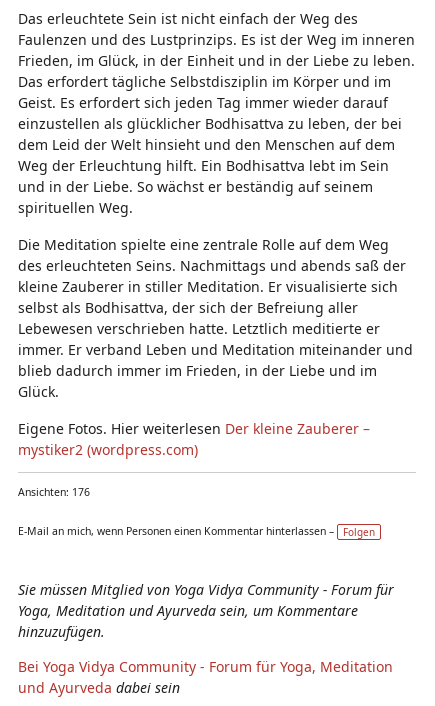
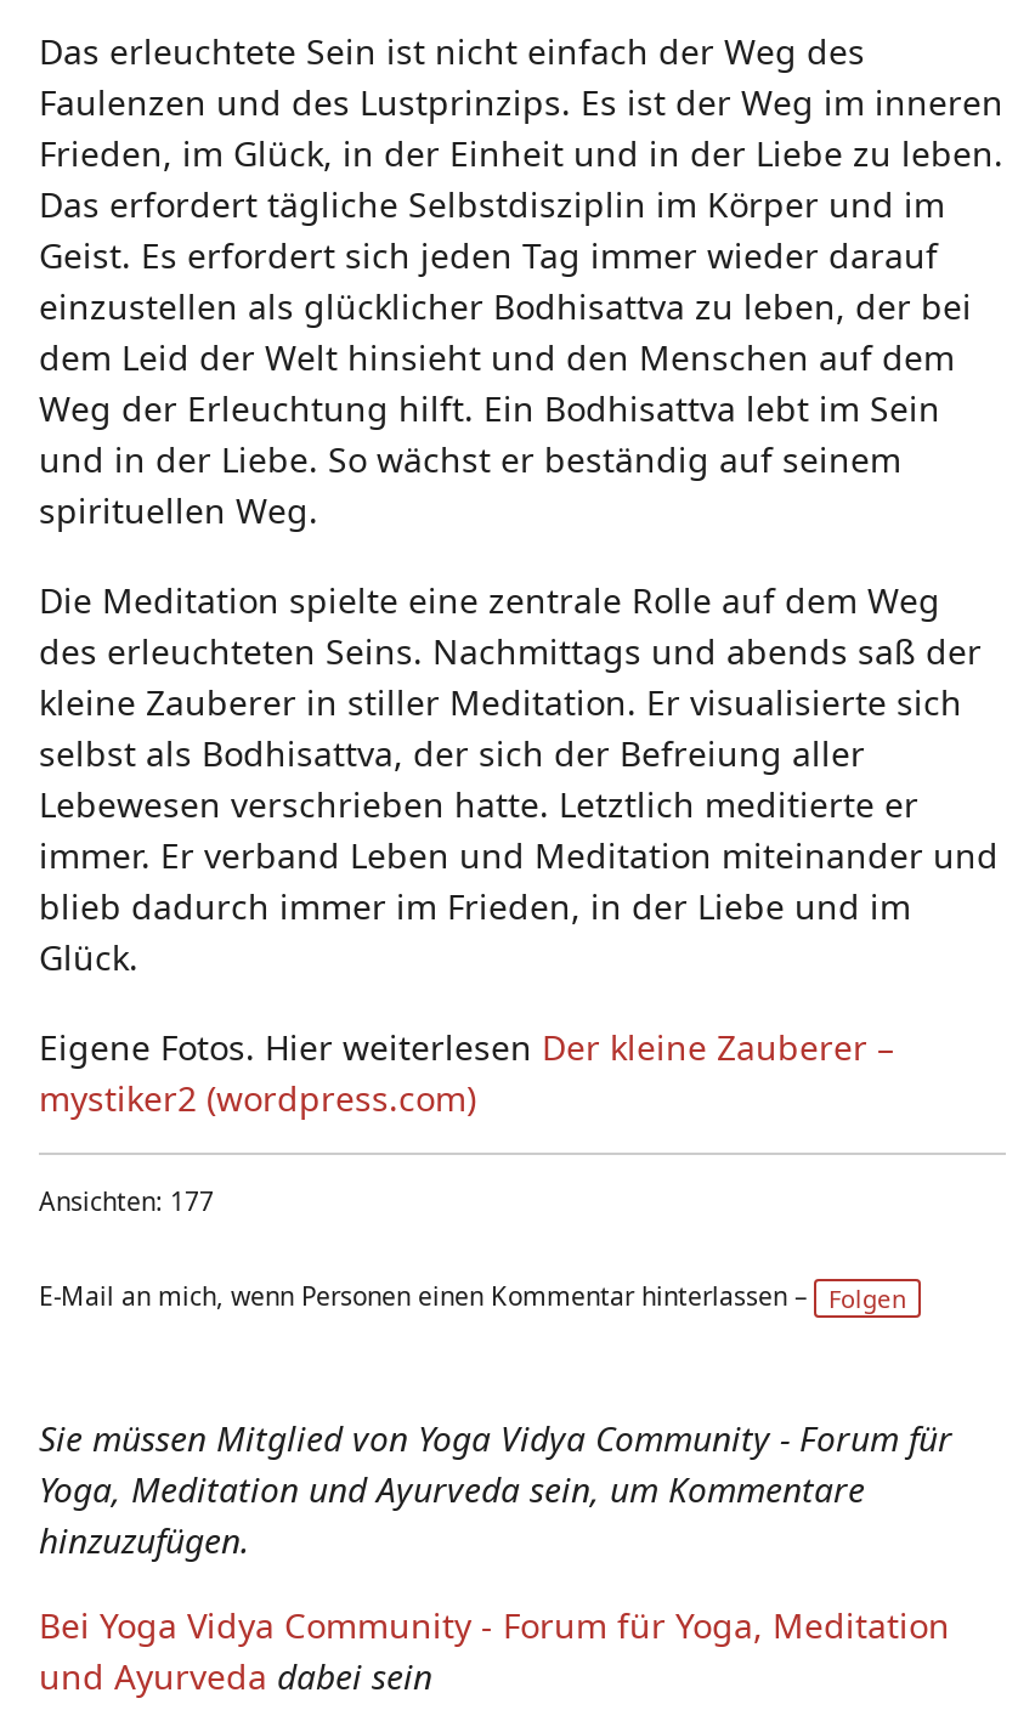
[18,485,90,499] Ansichten: 176 -> [39,1183,214,1217] Ansichten: 177

